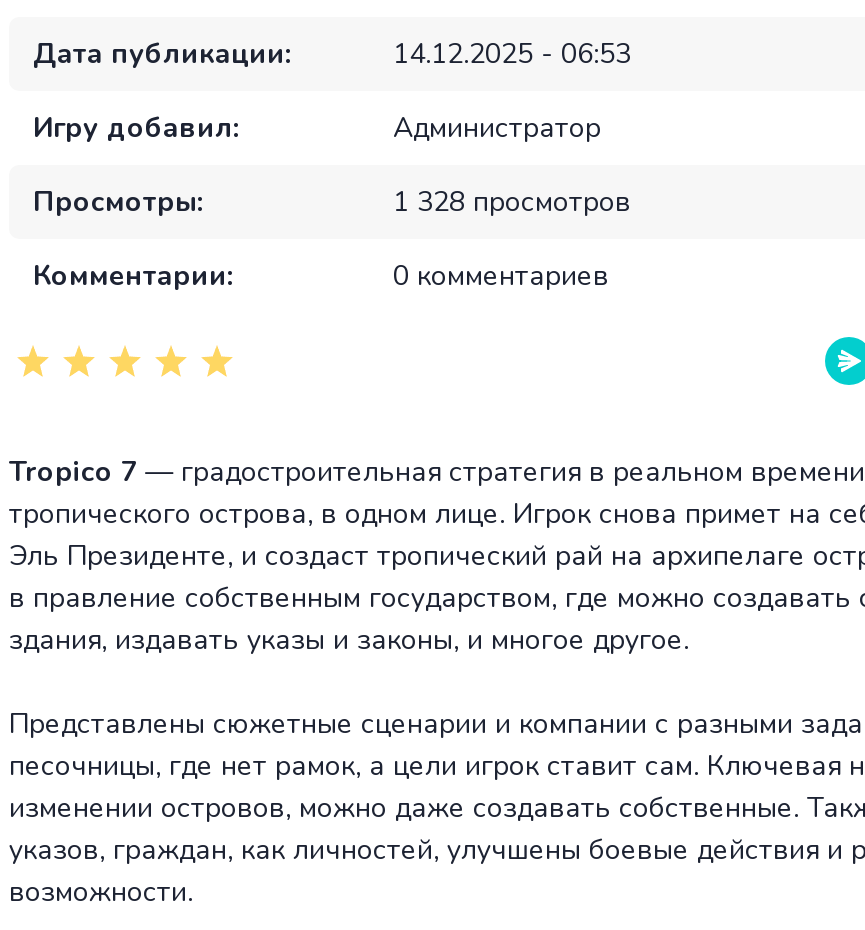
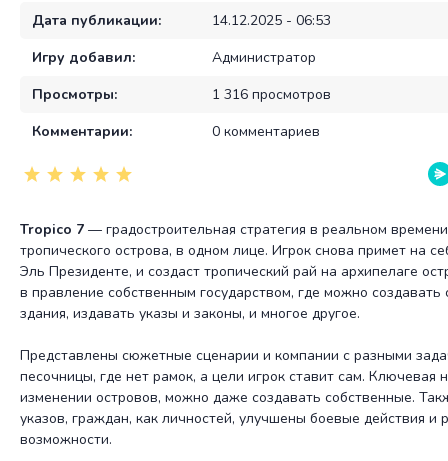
[393,183,631,221] 1 328 просмотров -> [212,85,331,104] 1 316 просмотров

